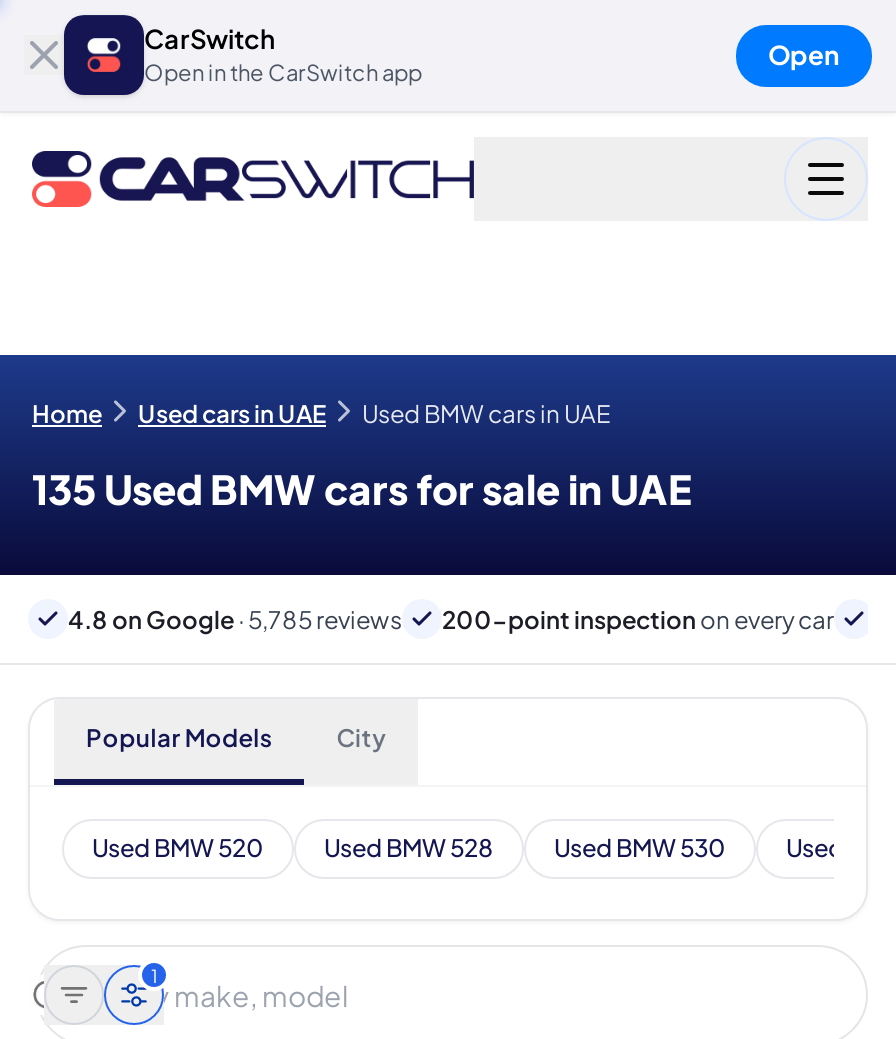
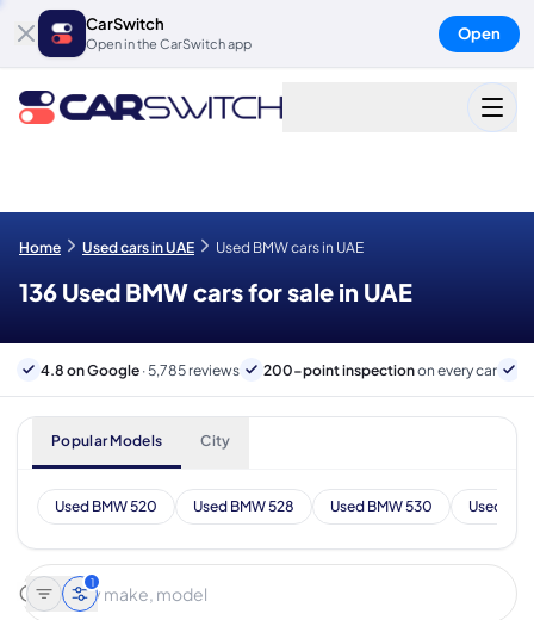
[32,463,692,513] 135 Used BMW cars for sale in UAE -> [19,277,412,306] 136 Used BMW cars for sale in UAE

